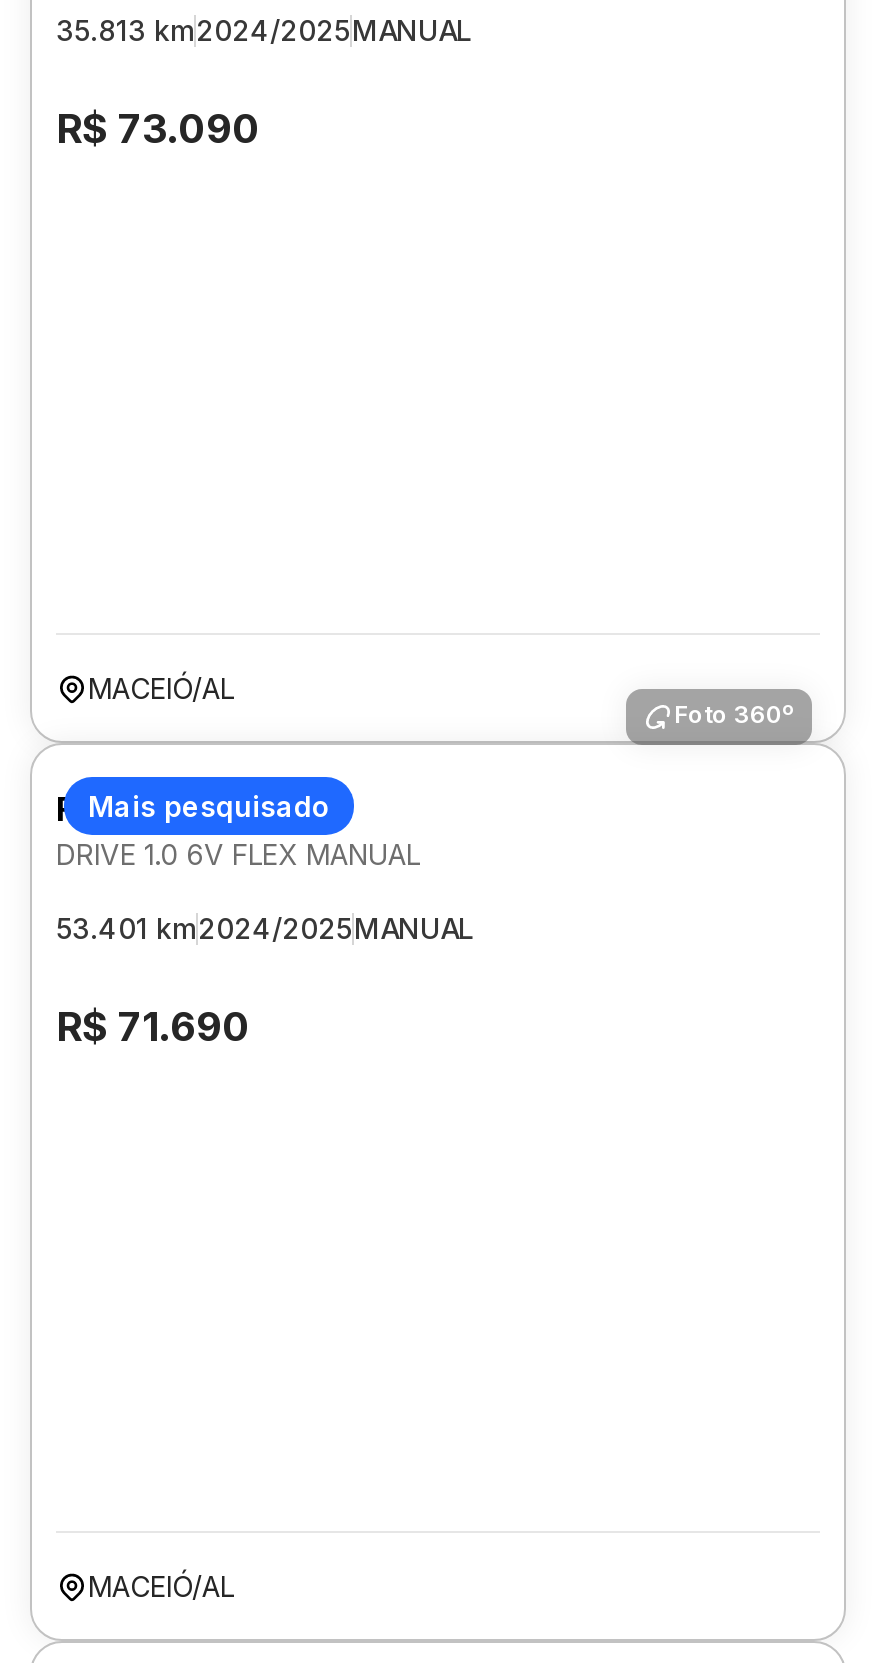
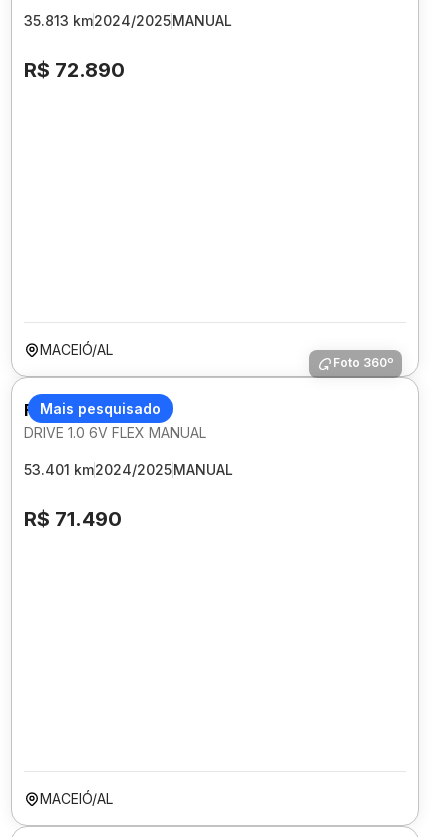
[56,105,260,153] R$ 73.090 -> [24,58,125,82] R$ 72.890
[56,1003,250,1051] R$ 71.690 -> [24,507,122,531] R$ 71.490

